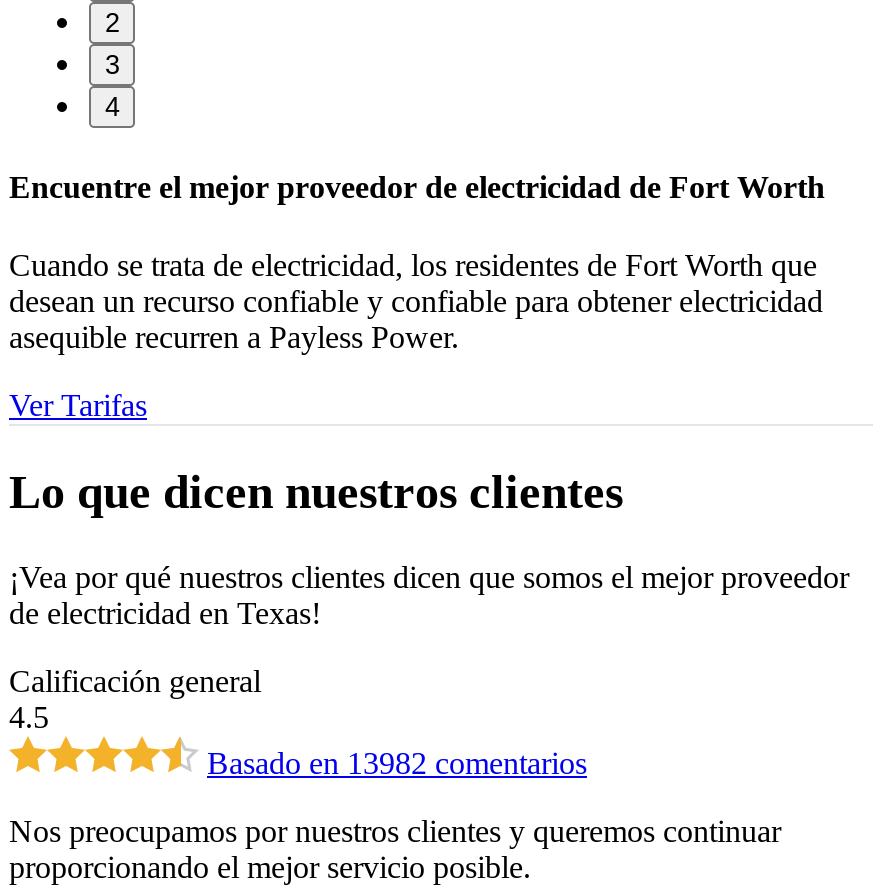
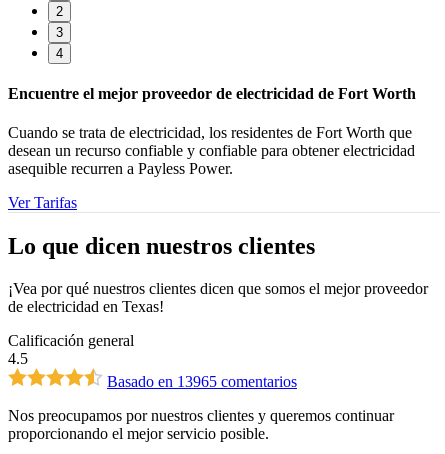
[207,746,587,780] Basado en 13982 comentarios -> [107,373,297,390] Basado en 13965 comentarios

